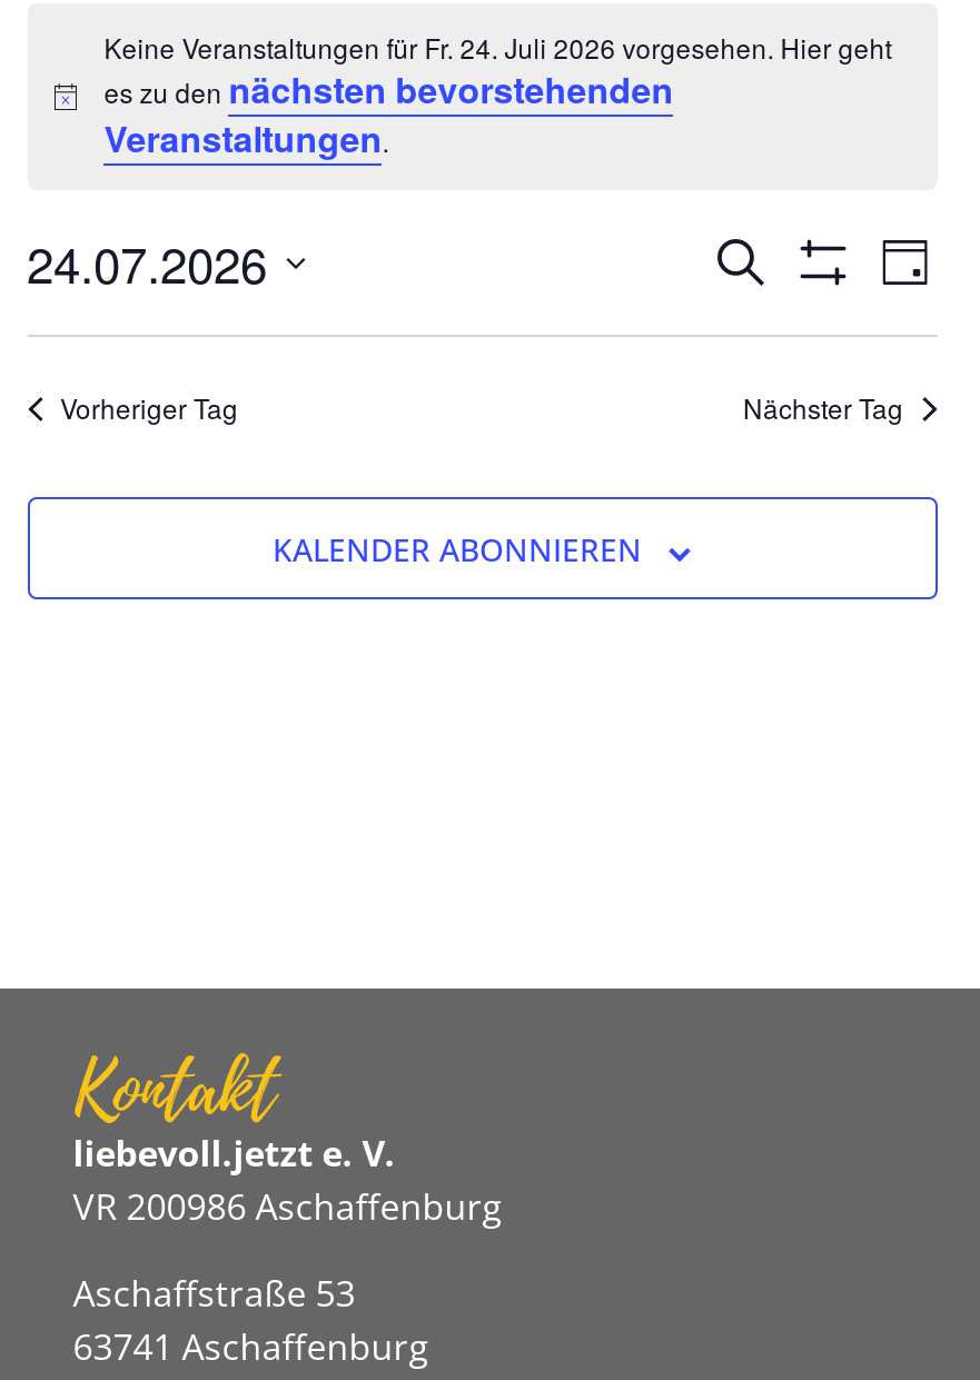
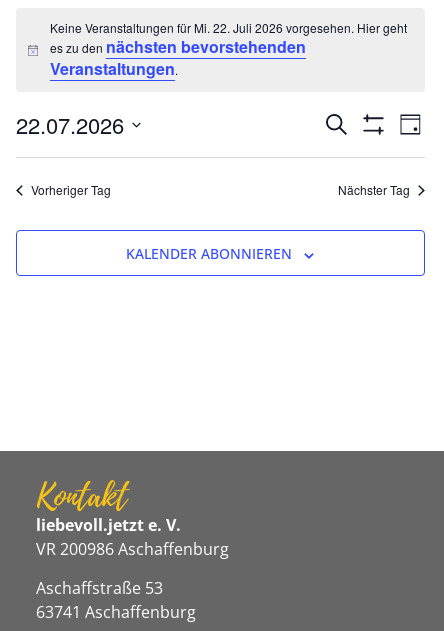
[104,28,891,66] Keine Veranstaltungen für Fr. 24. Juli 2026 vorgesehen. Hier geht -> [50,19,407,36] Keine Veranstaltungen für Mi. 22. Juli 2026 vorgesehen. Hier geht
[27,229,267,298] 24.07.2026 -> [15,109,123,140] 22.07.2026

